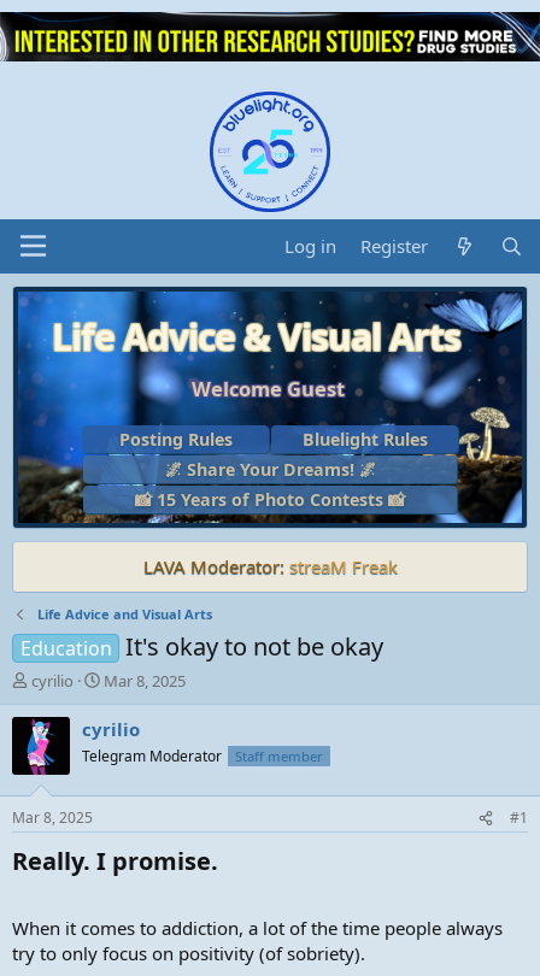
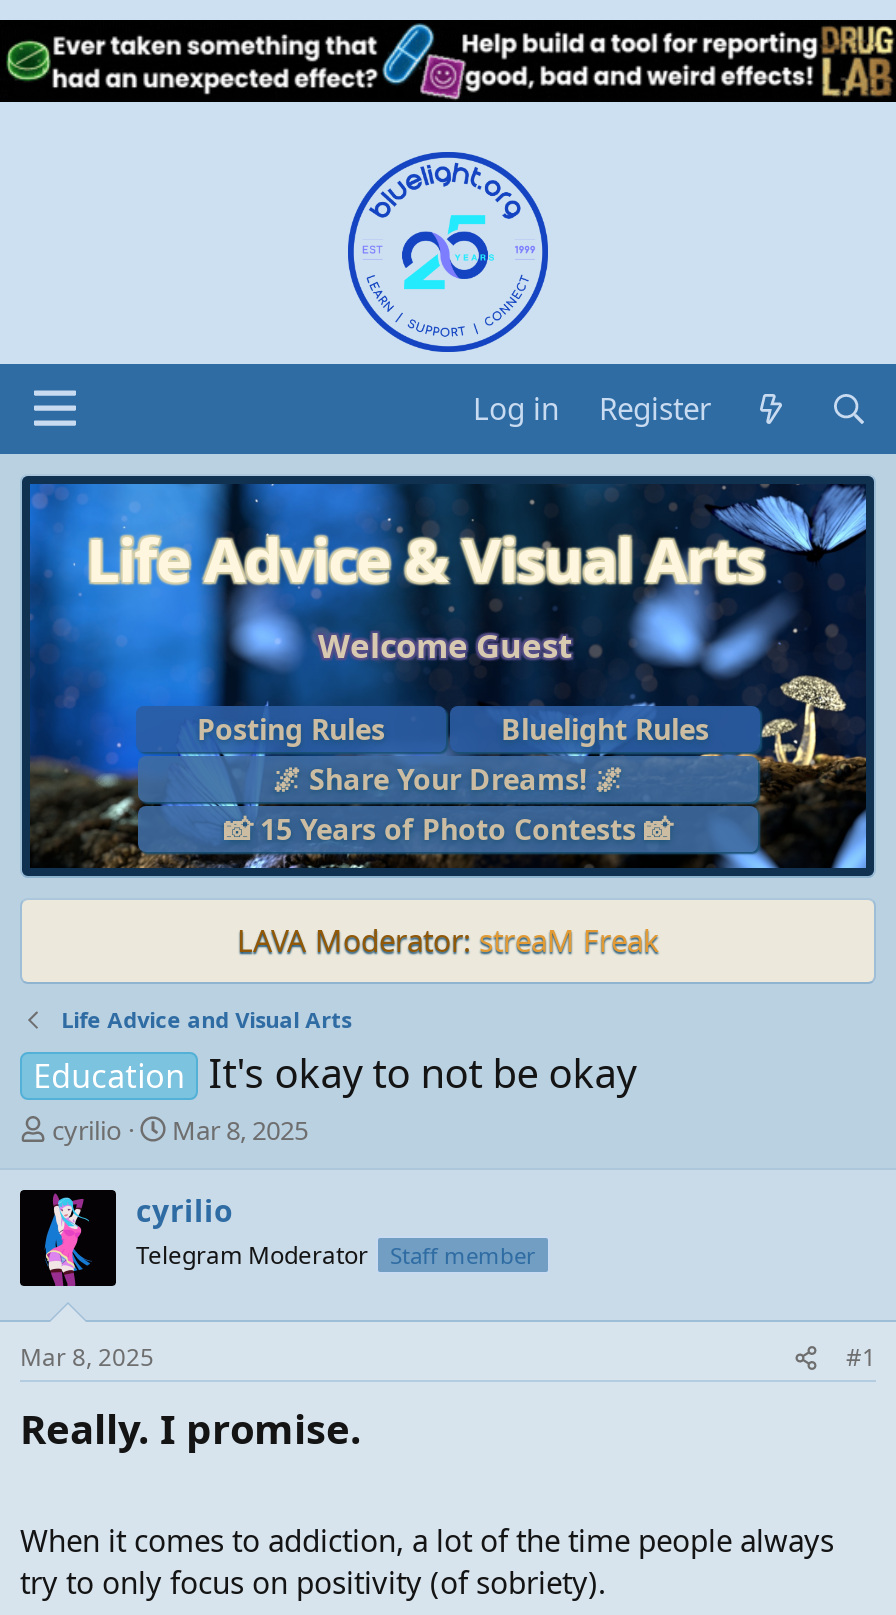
[4,11,536,63] [image] -> [6,18,890,104] [image]

